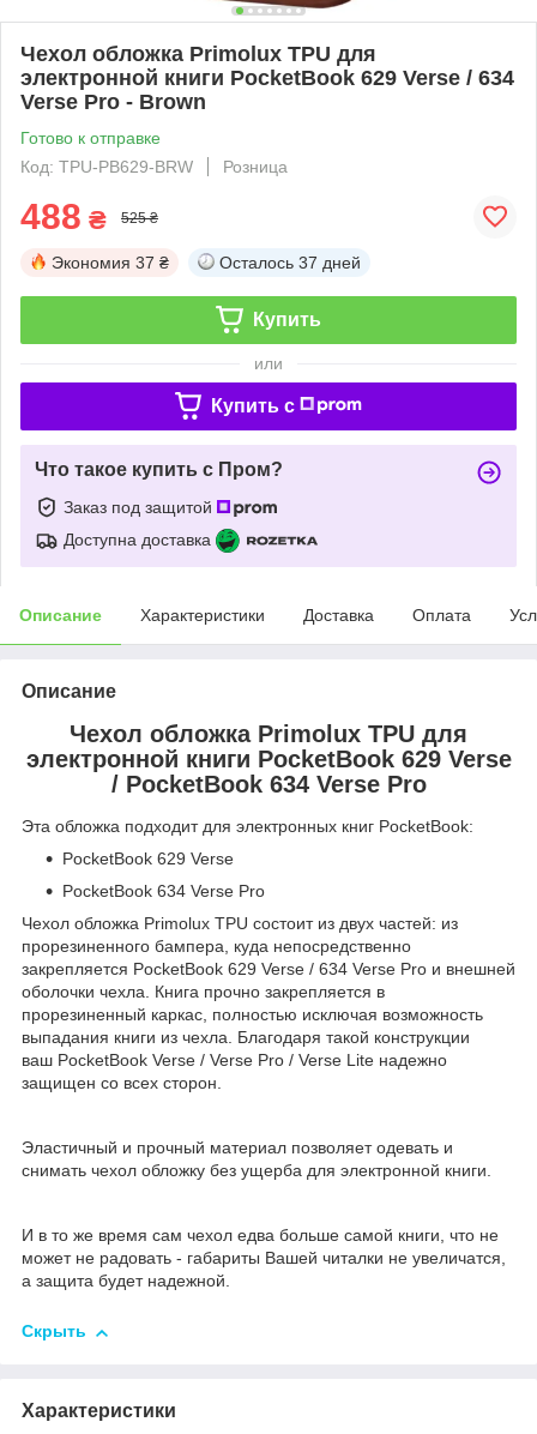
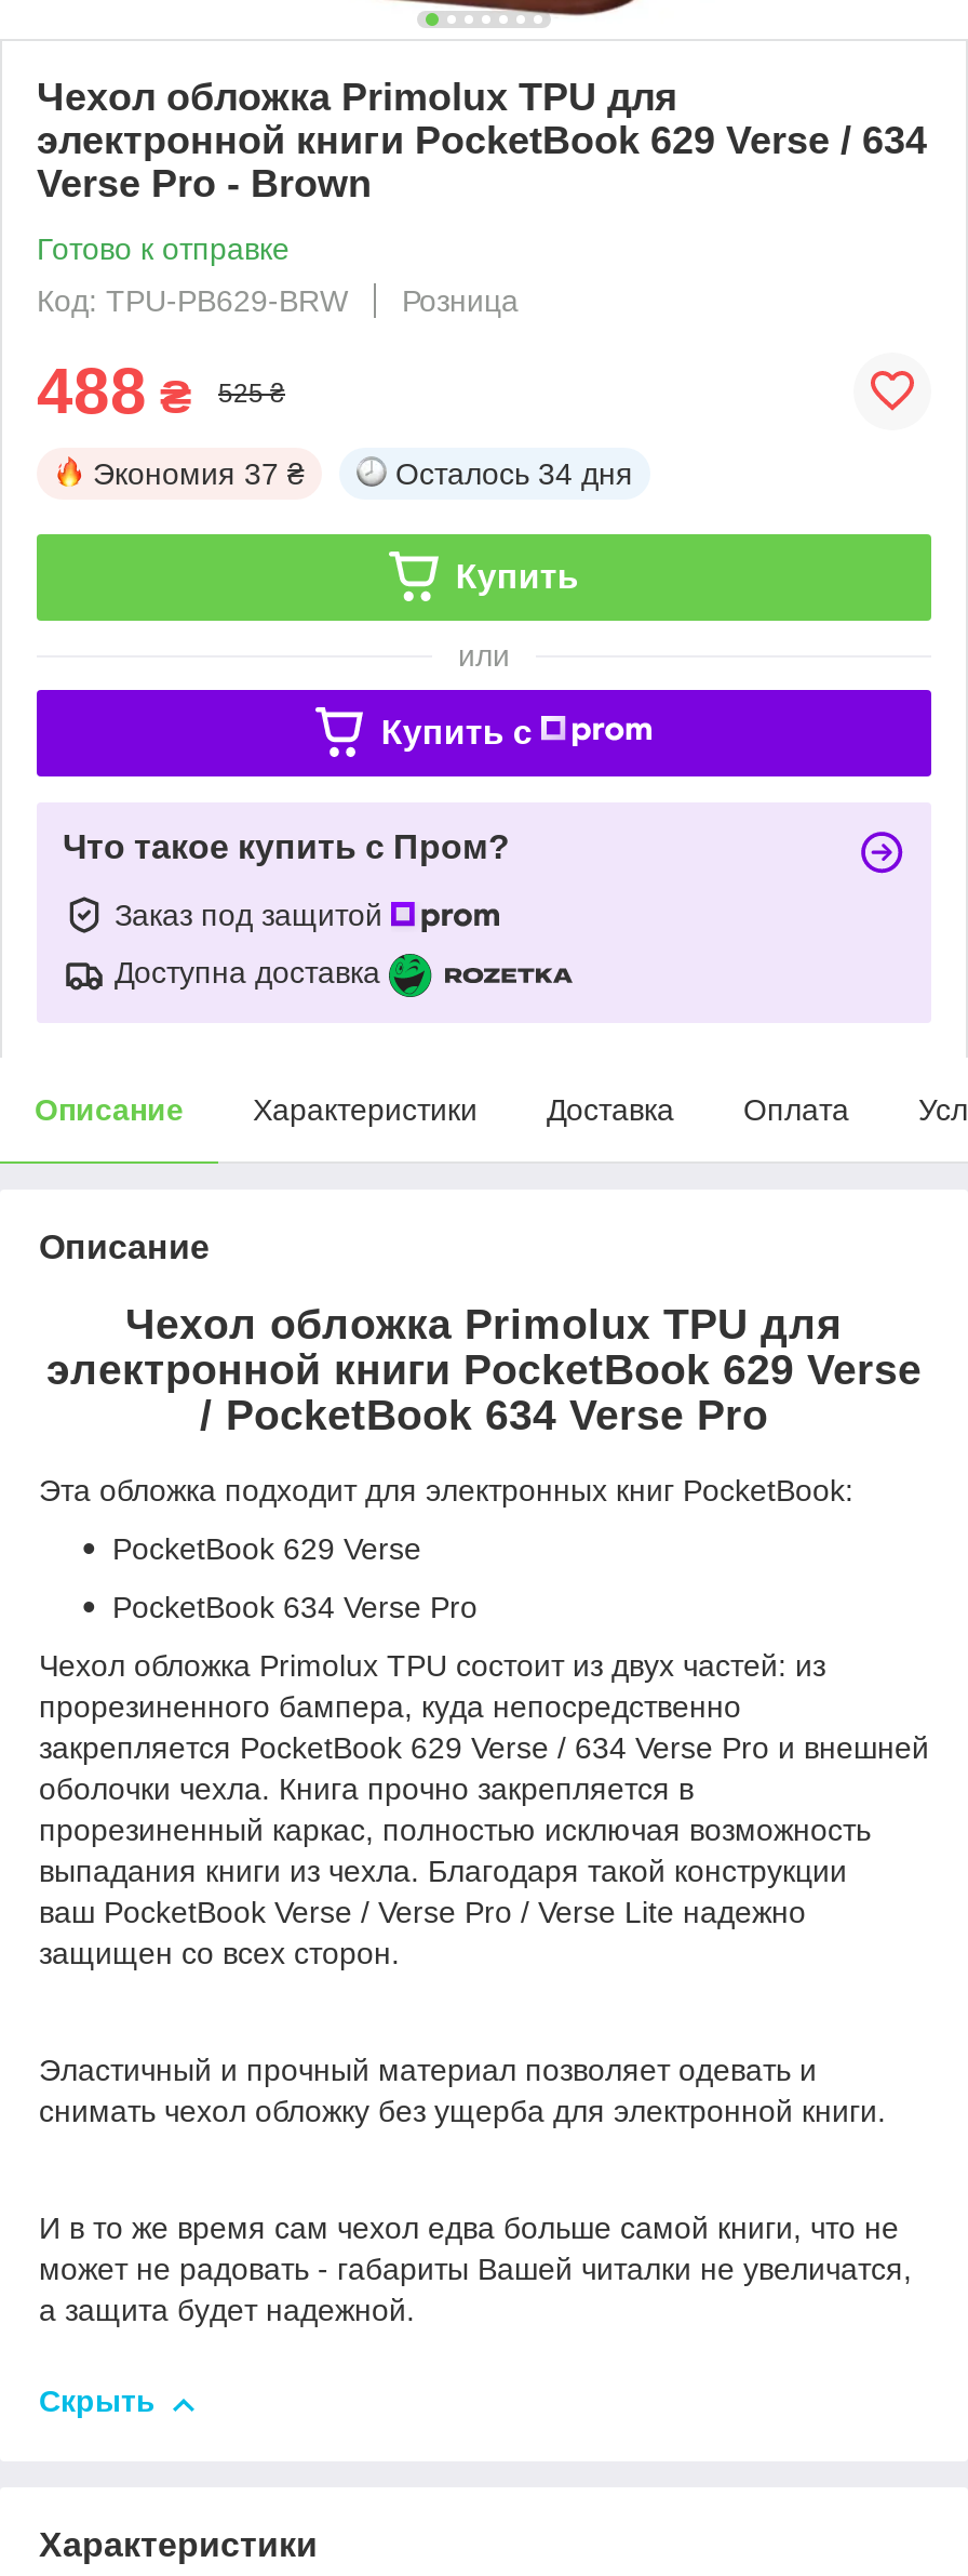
[219,253,361,272] Осталось 37 дней -> [395,456,633,491] Осталось 34 дня

